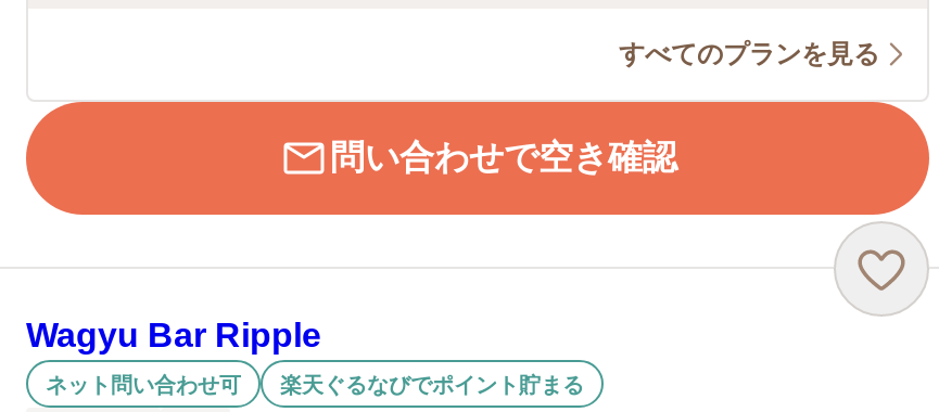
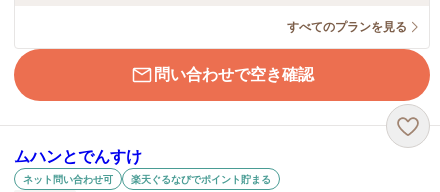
[26,317,321,353] Wagyu Bar Ripple -> [14,148,142,165] ムハンとでんすけ

